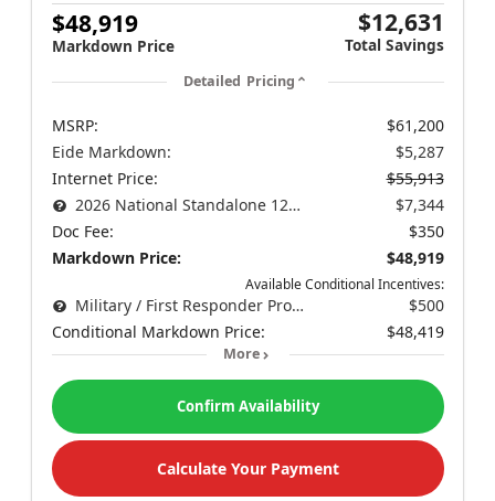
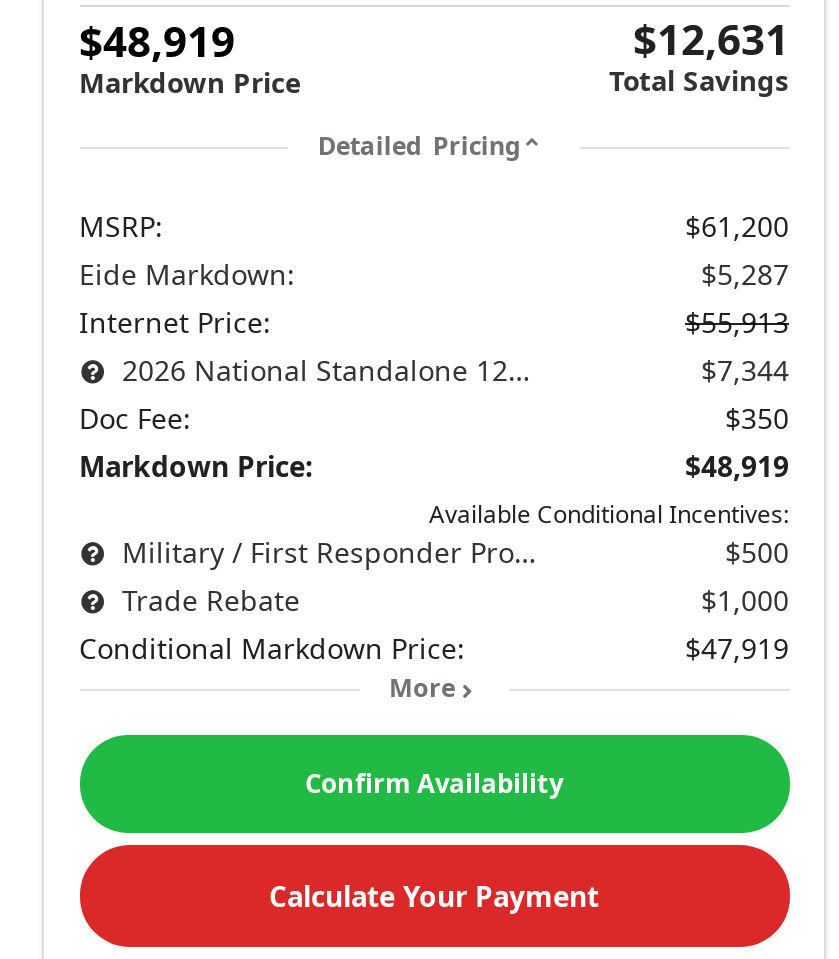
none -> [122,581,789,619] Trade Rebate | $1,000
[386,321,444,342] $48,419 -> [685,629,789,667] $47,919

